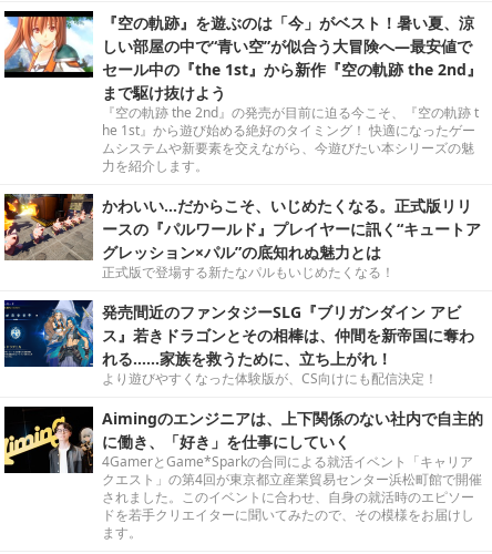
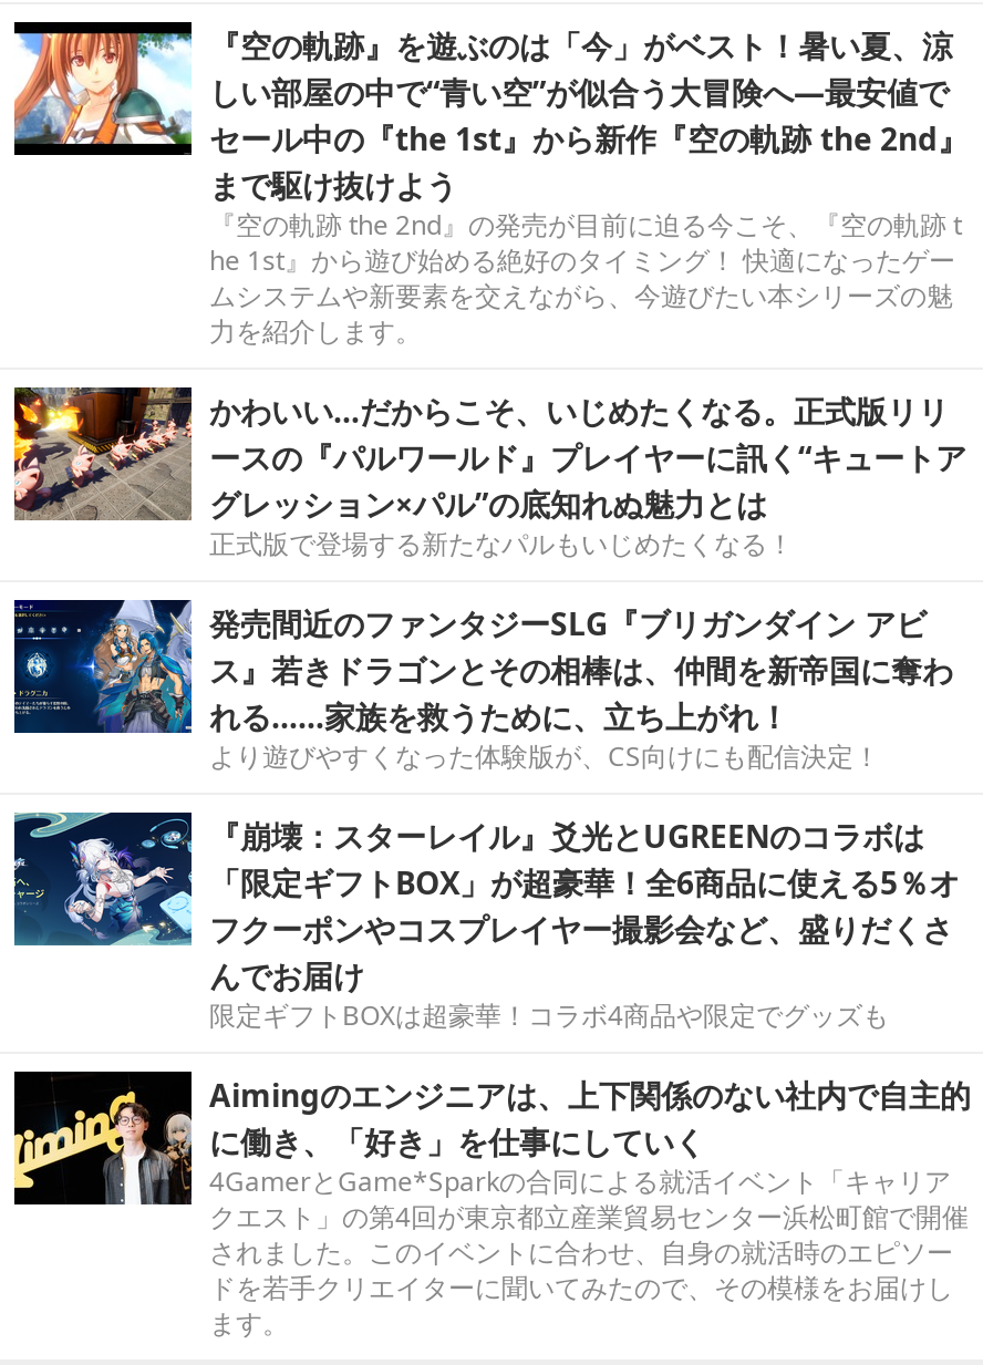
none -> [12,810,960,1033] [image] | 『崩壊：スターレイル』爻光とUGREENのコラボは | 「限定ギフトBOX」が超豪華！全6商品に使える5％オ | フクーポンやコスプレイヤー撮影会など、盛りだくさ | んでお届け | 限定ギフトBOXは超豪華！コラボ4商品や限定でグッズも

